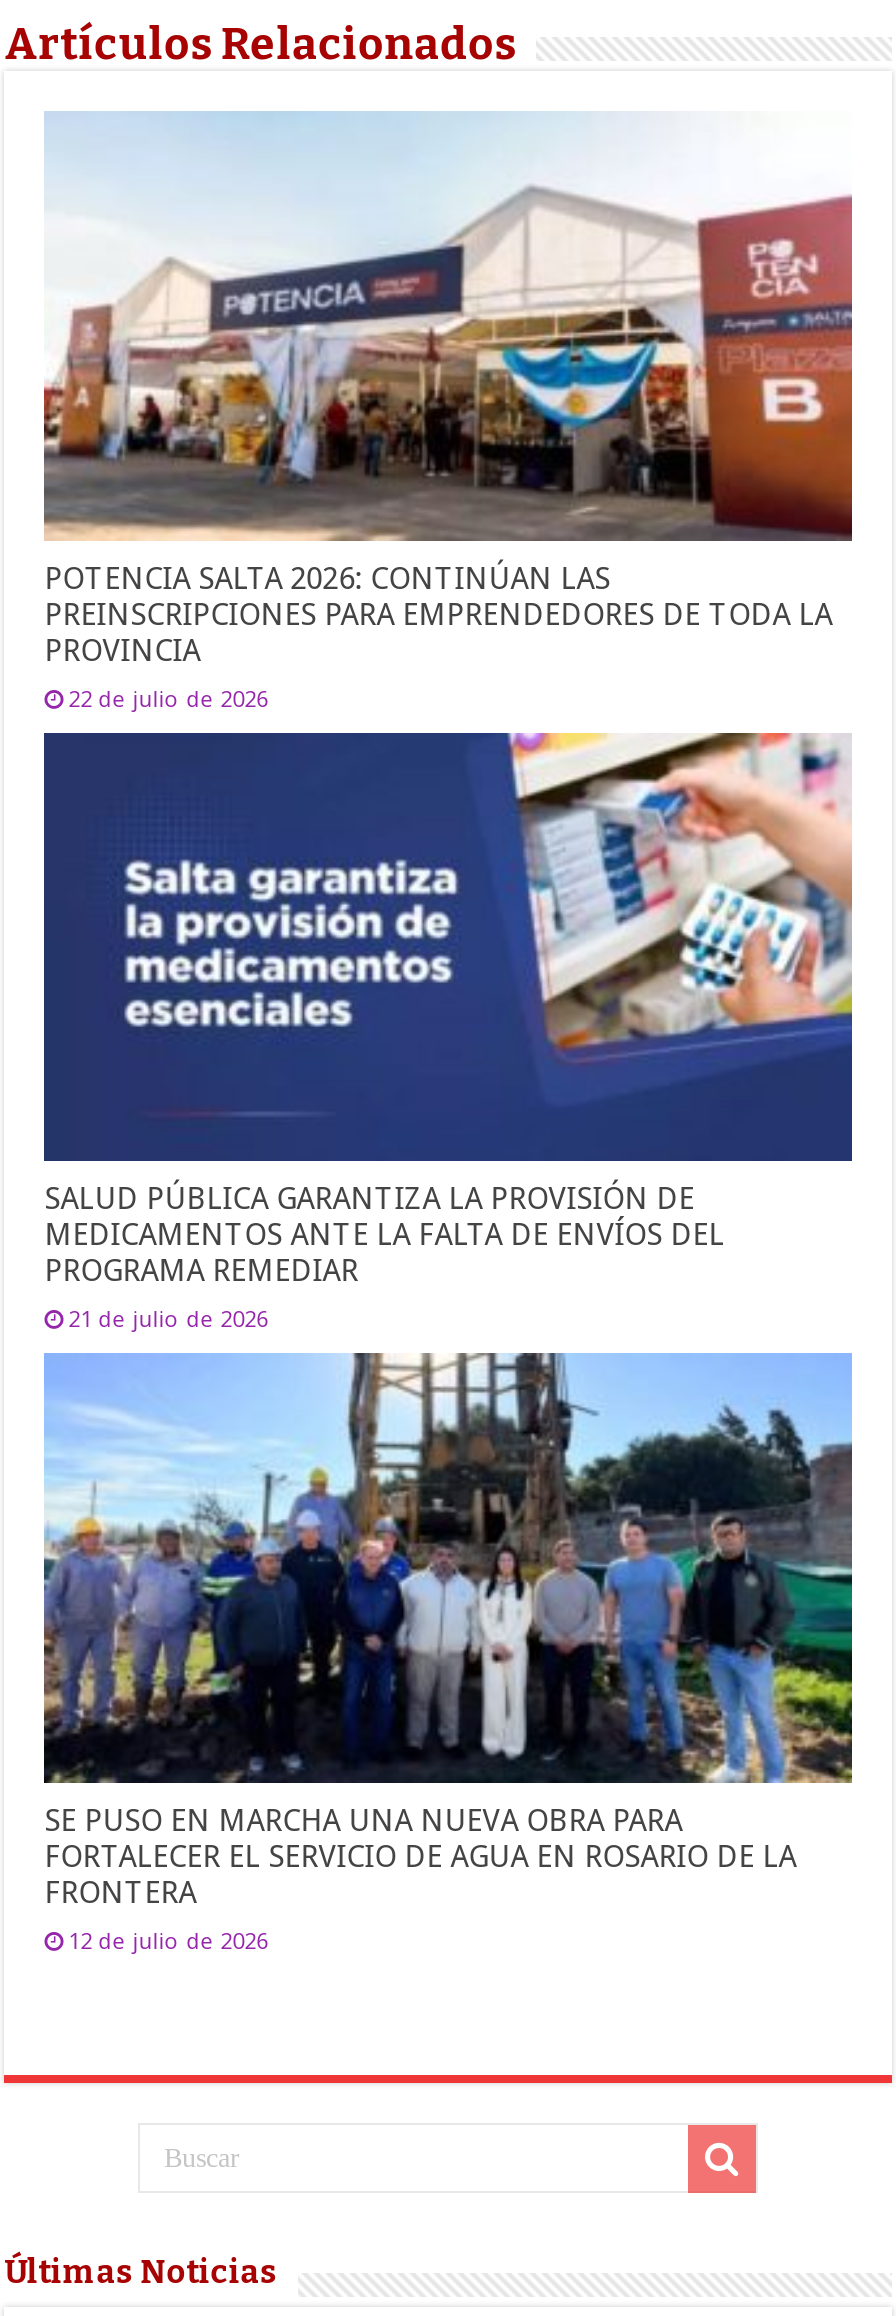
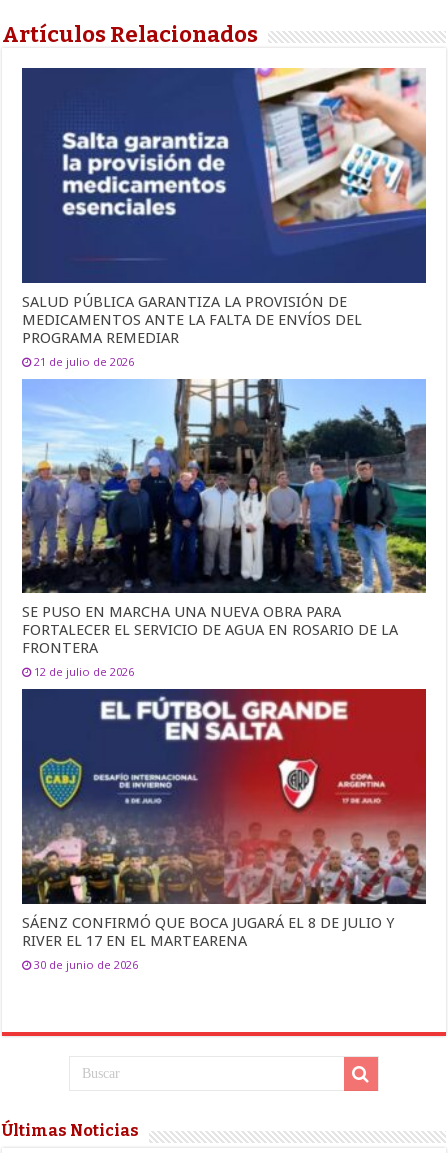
[42,111,854,712] [image] | POTENCIA SALTA 2026: CONTINÚAN LAS | PREINSCRIPCIONES PARA EMPRENDEDORES DE TODA LA | PROVINCIA | 22 de julio de 2026 -> none
moved [488,729,856,1093] -> [244,66,428,248]: [image]
moved [40,1182,856,1955] -> [20,292,428,679]: [image] | SALUD PÚBLICA GARANTIZA LA PROVISIÓN DE | MEDICAMENTOS ANTE LA FALTA DE ENVÍOS DEL | ... | FRONTERA | 12 de julio de 2026
none -> [21,688,427,972] [image] | SÁENZ CONFIRMÓ QUE BOCA JUGARÁ EL 8 DE JULIO Y | RIVER EL 17 EN EL MARTEARENA | 30 de junio de 2026

